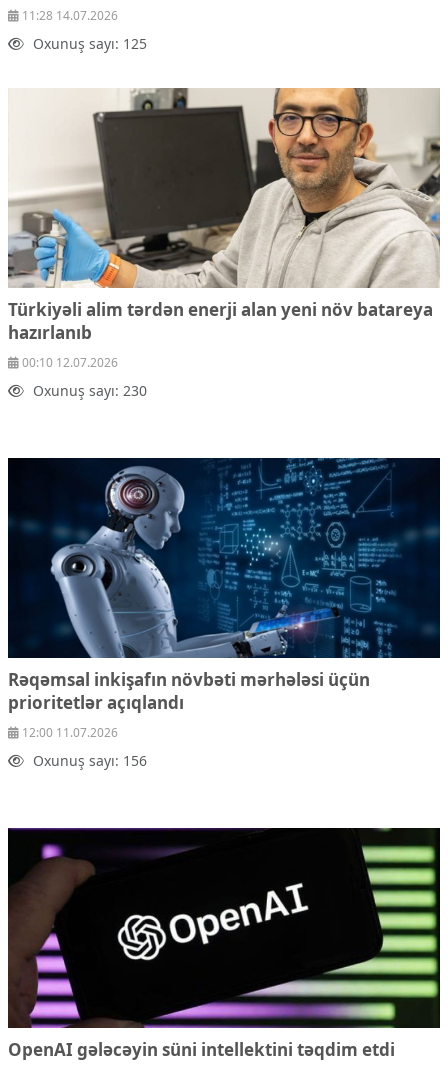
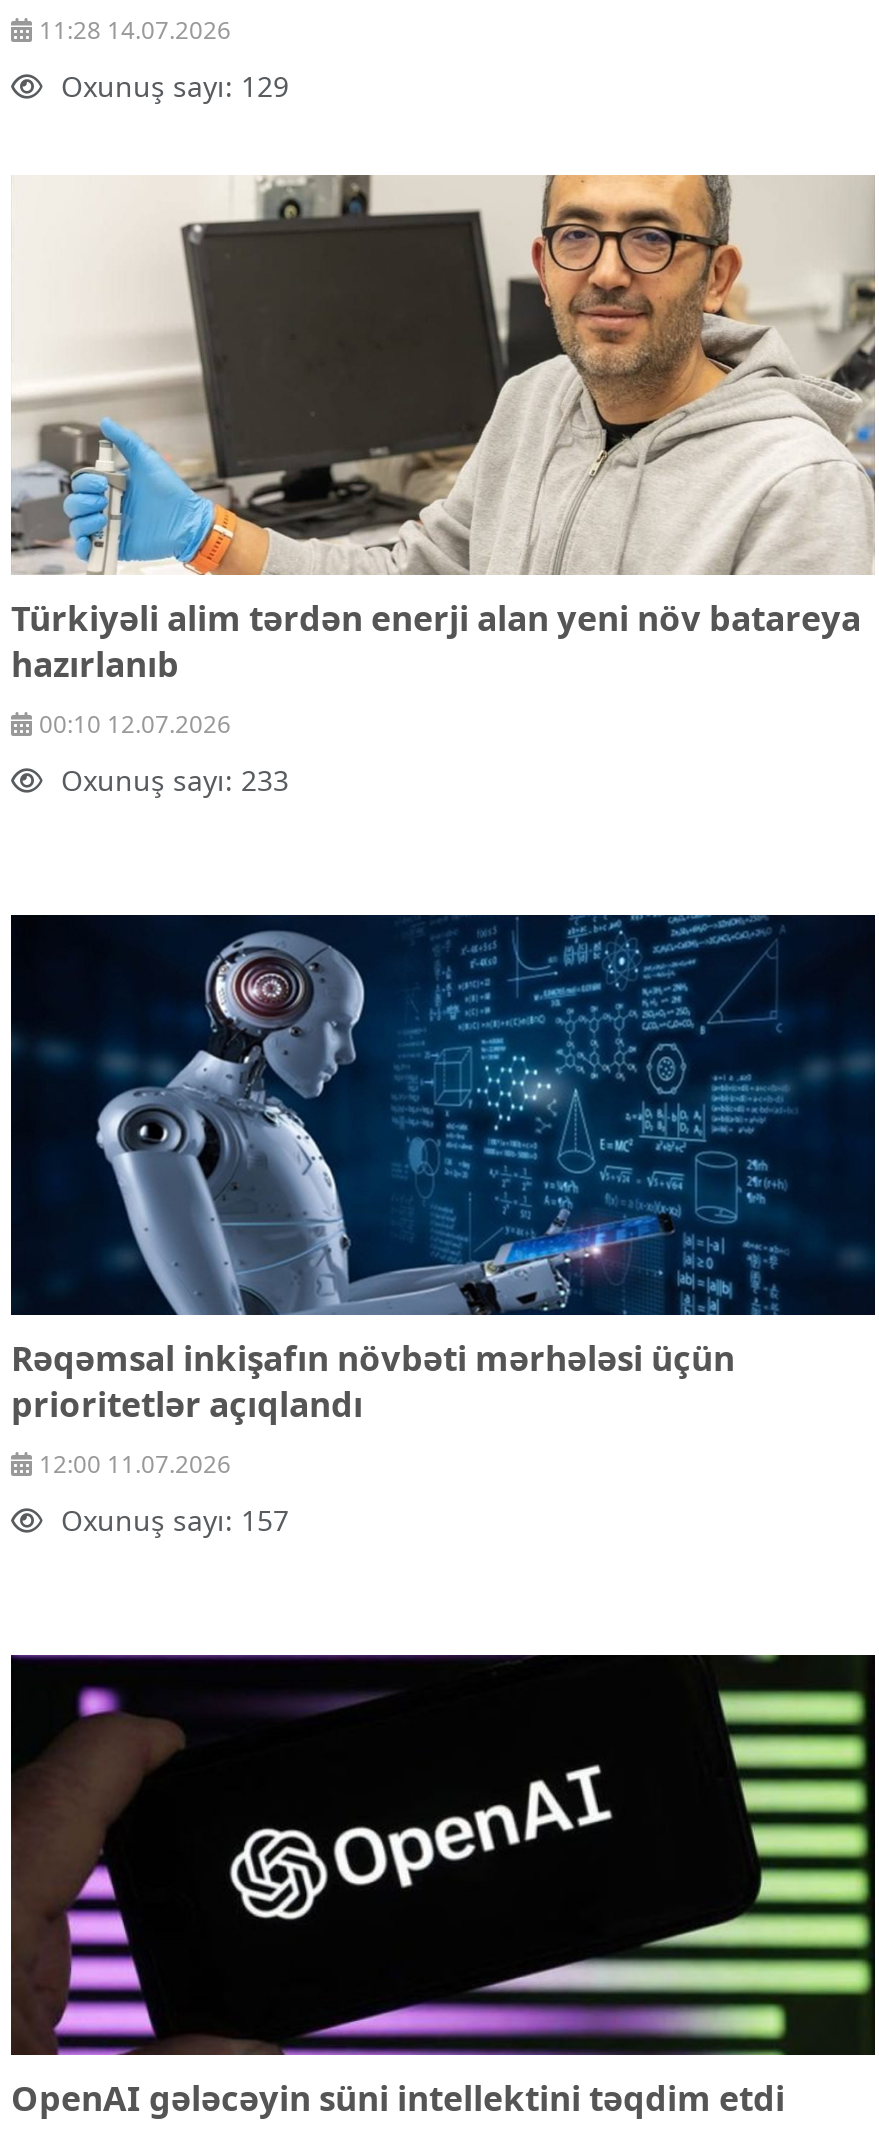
[33,34,147,53] Oxunuş sayı: 125 -> [61,67,289,105] Oxunuş sayı: 129
[33,381,147,400] Oxunuş sayı: 230 -> [61,761,289,799] Oxunuş sayı: 233
[33,751,147,770] Oxunuş sayı: 156 -> [61,1501,289,1539] Oxunuş sayı: 157

